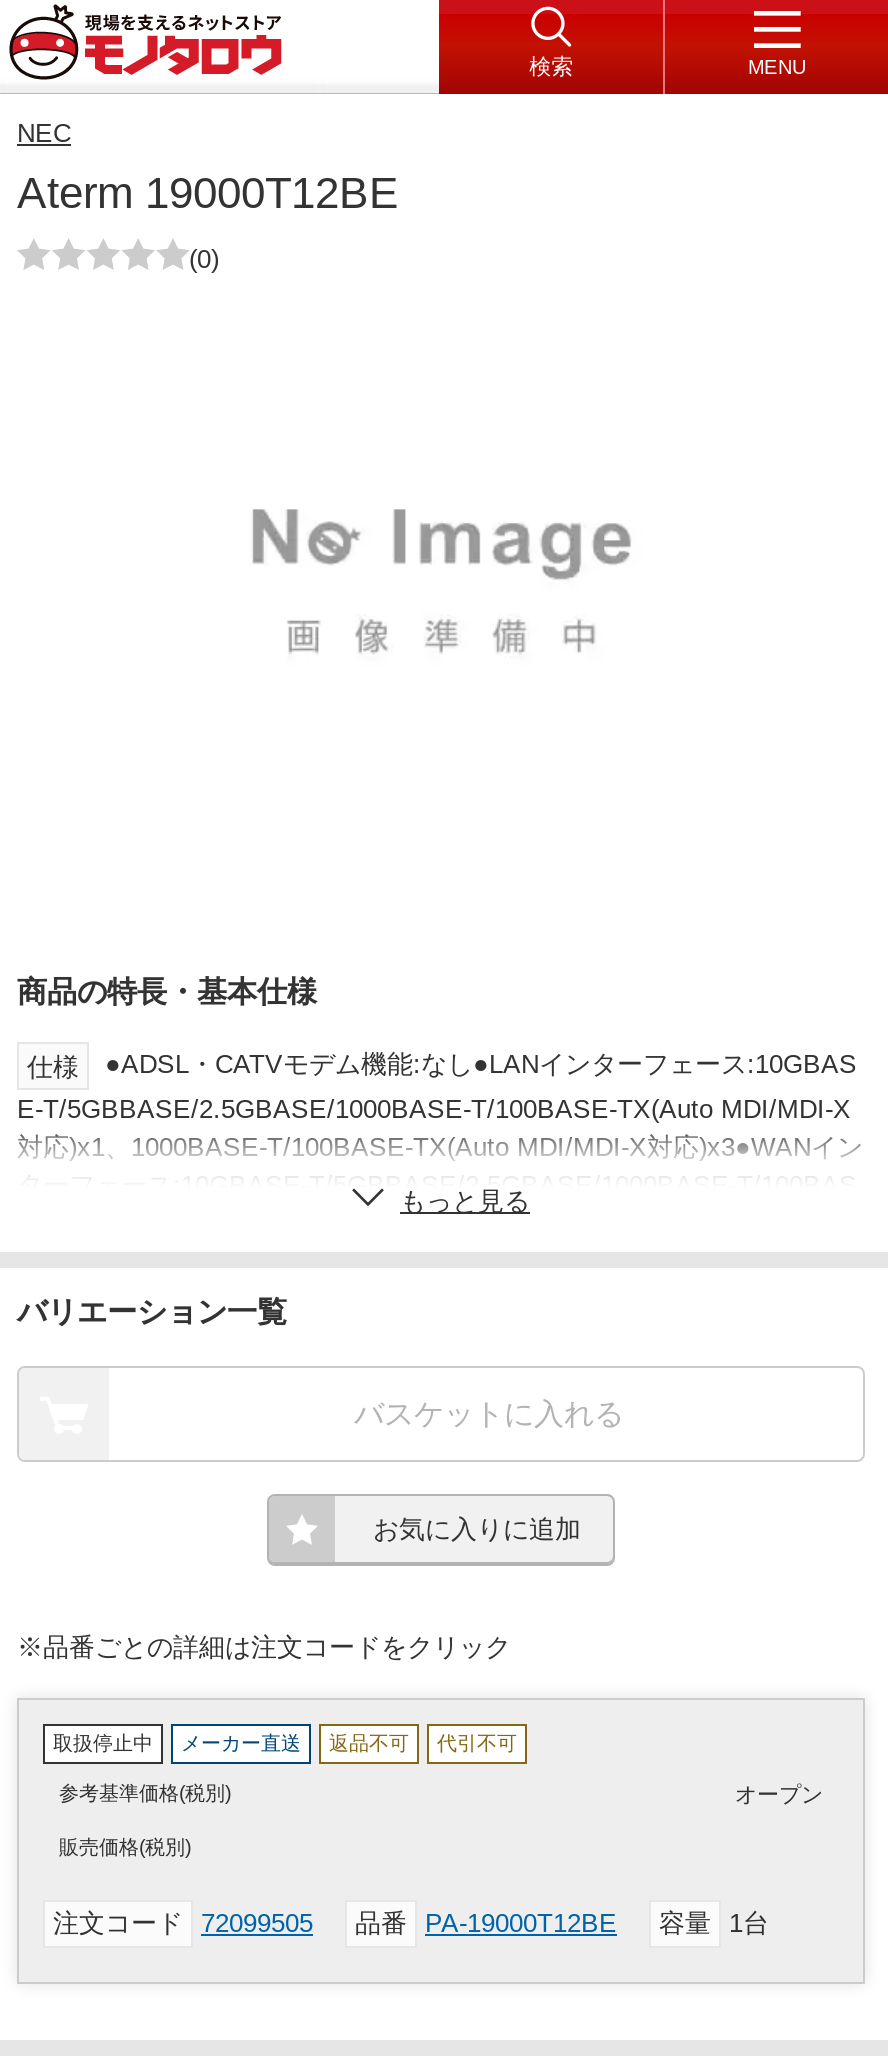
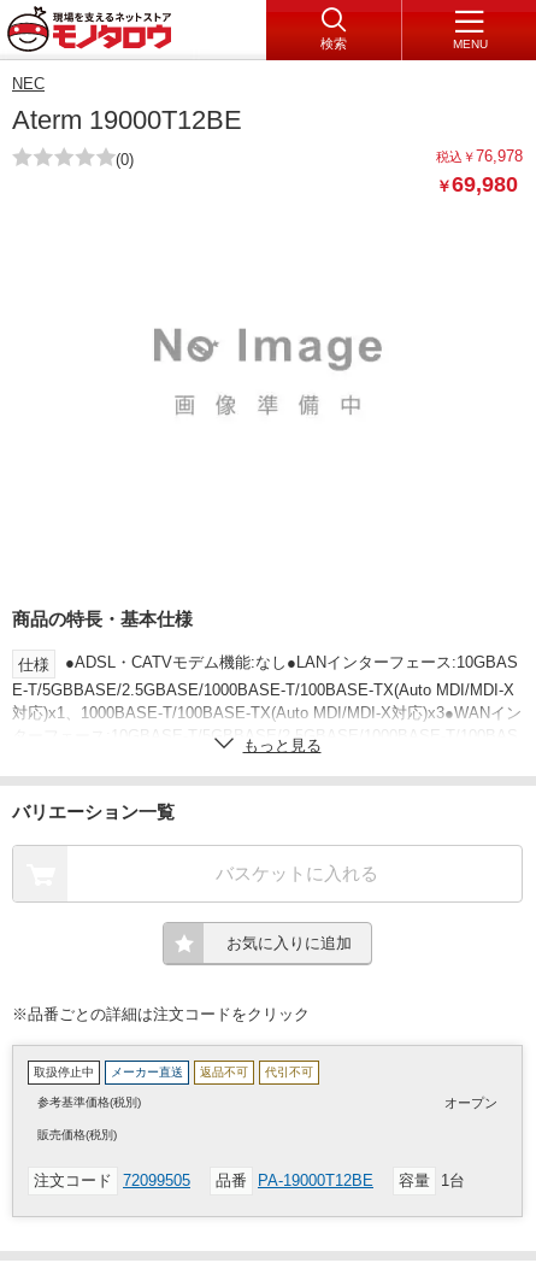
none -> [436,147,523,196] 税込￥76,978 | ￥69,980

